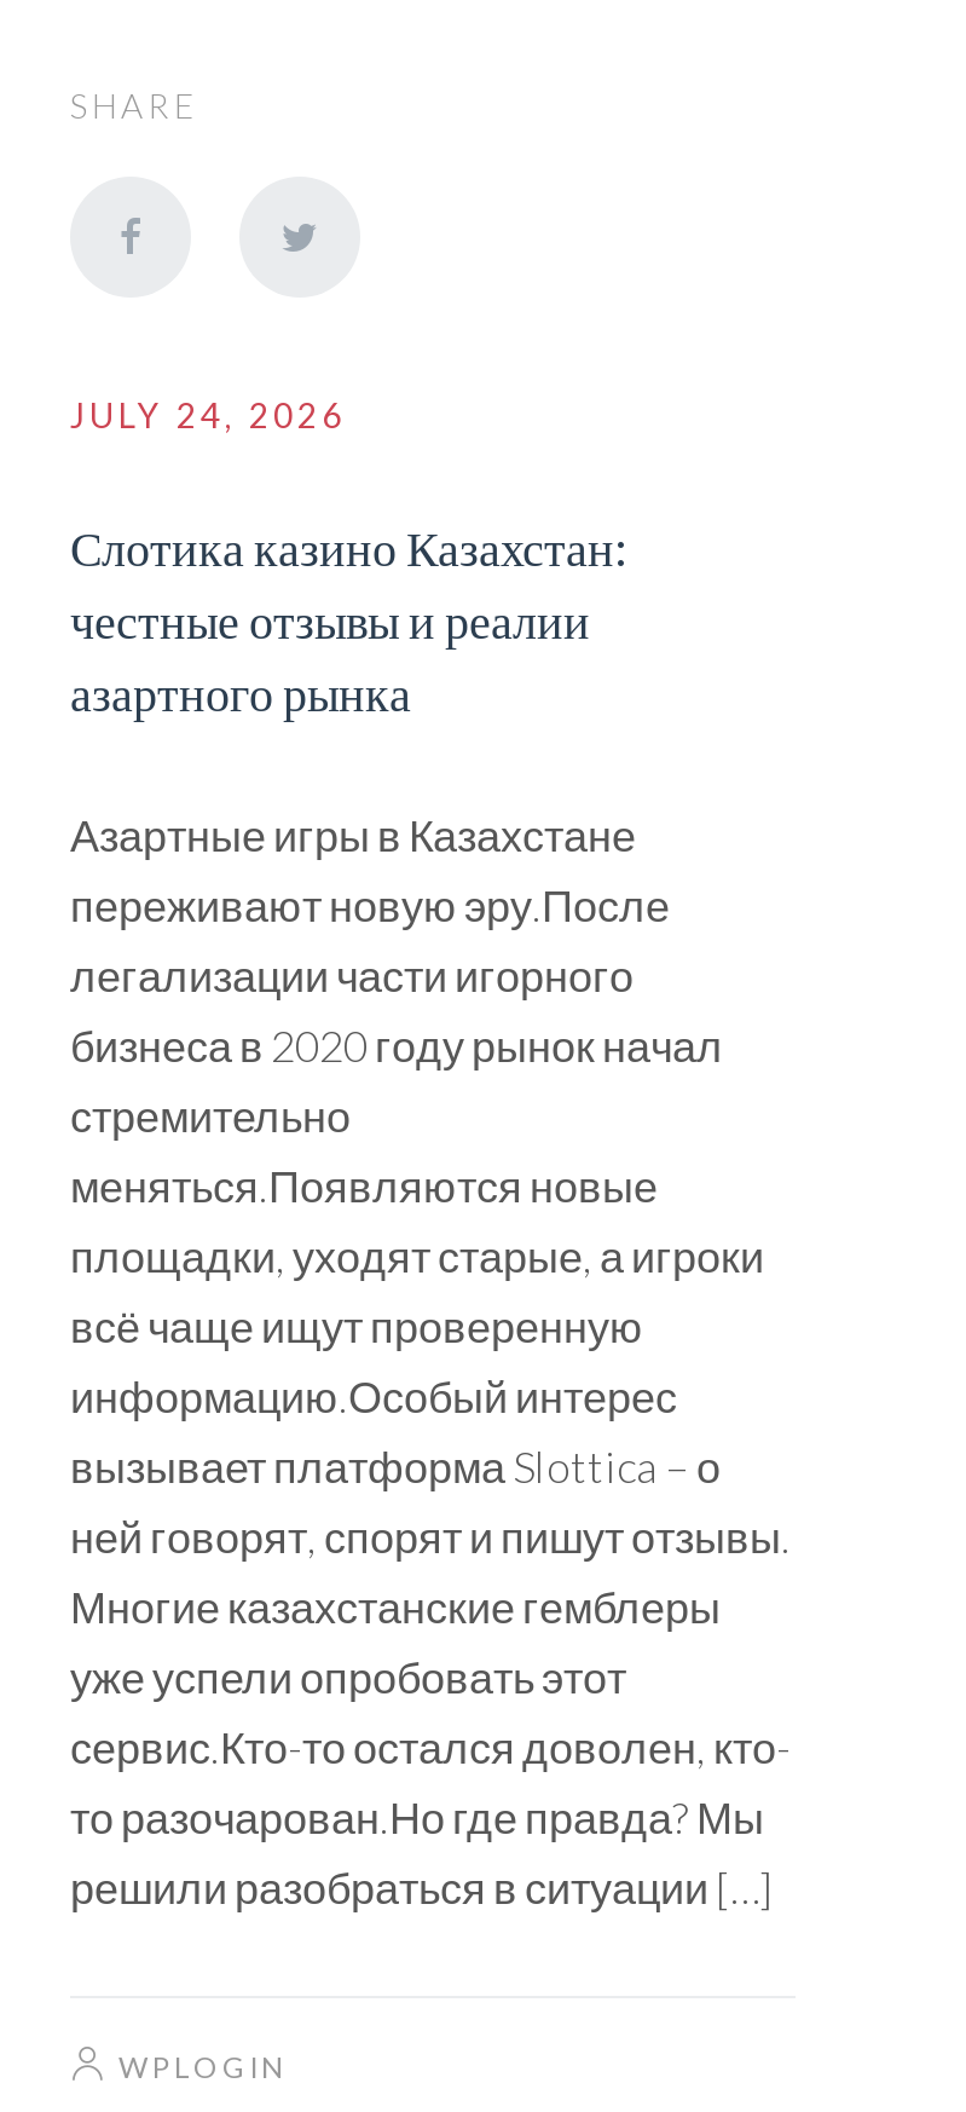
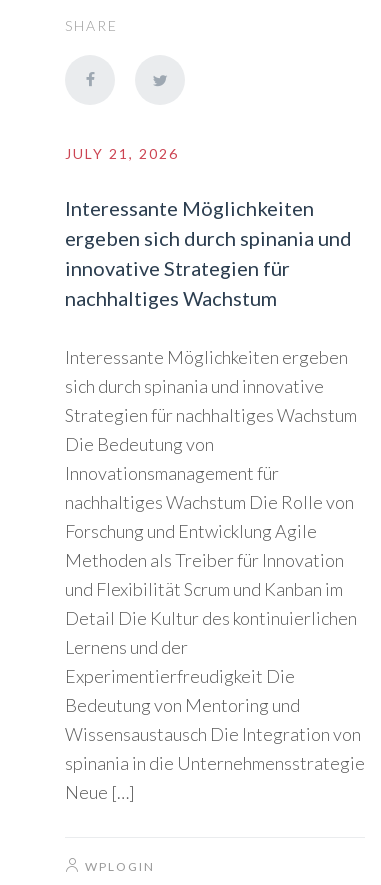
[70,394,346,435] JULY 24, 2026 -> [65,145,179,162] JULY 21, 2026
[70,518,626,721] Слотика казино Казахстан: | честные отзывы и реалии | азартного рынка -> [65,196,352,310] Interessante Möglichkeiten | ergeben sich durch spinania und | innovative Strategien für | nachhaltiges Wachstum
[70,808,791,1914] Азартные игры в Казахстане | переживают новую эру.После | легализации части игорного | бизнеса в 2020 году рынок начал | стремительно | меняться.Появляются новые | площадки, уходят старые, а игроки | всё чаще ищут проверенную | информацию.Особый интерес | вызывает платформа Slottica – о | ней говорят, спорят и пишут отзывы. | Многие казахстанские гемблеры | уже успели опробовать этот | сервис.Кто-то остался доволен, кто- | то разочарован.Но где правда? Мы | решили разобраться в ситуации […] -> [65,346,365,803] Interessante Möglichkeiten ergeben | sich durch spinania und innovative | Strategien für nachhaltiges Wachstum | Die Bedeutung von | Innovationsmanagement für | nachhaltiges Wachstum Die Rolle von | Forschung und Entwicklung Agile | Methoden als Treiber für Innovation | und Flexibilität Scrum und Kanban im | Detail Die Kultur des kontinuierlichen | Lernens und der | Experimentierfreudigkeit Die | Bedeutung von Mentoring und | Wissensaustausch Die Integration von | spinania in die Unternehmensstrategie | Neue […]

